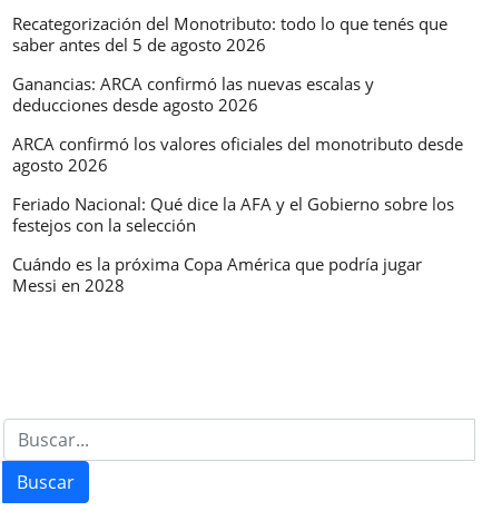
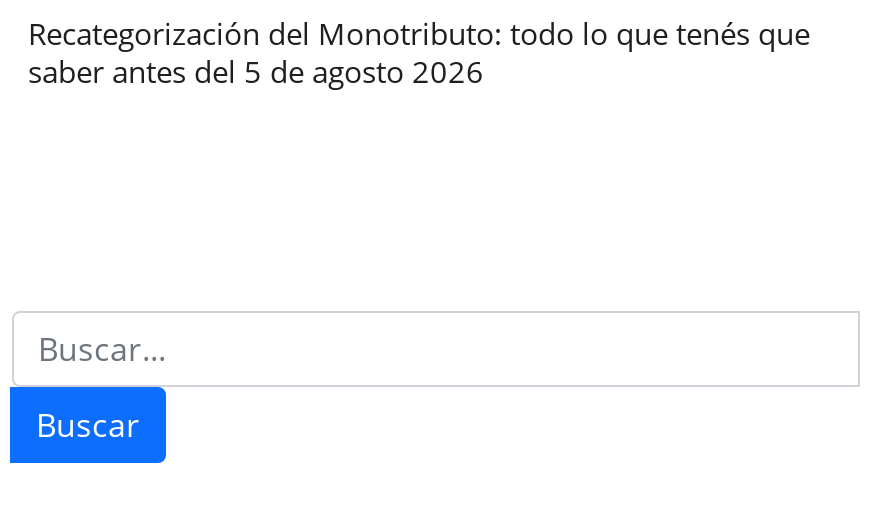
[12,72,463,296] Ganancias: ARCA confirmó las nuevas escalas y | deducciones desde agosto 2026 | ARCA confirmó los valores oficiales del monotributo desde | agosto 2026 | Feriado Nacional: Qué dice la AFA y el Gobierno sobre los | festejos con la selección | Cuándo es la próxima Copa América que podría jugar | Messi en 2028 -> none

